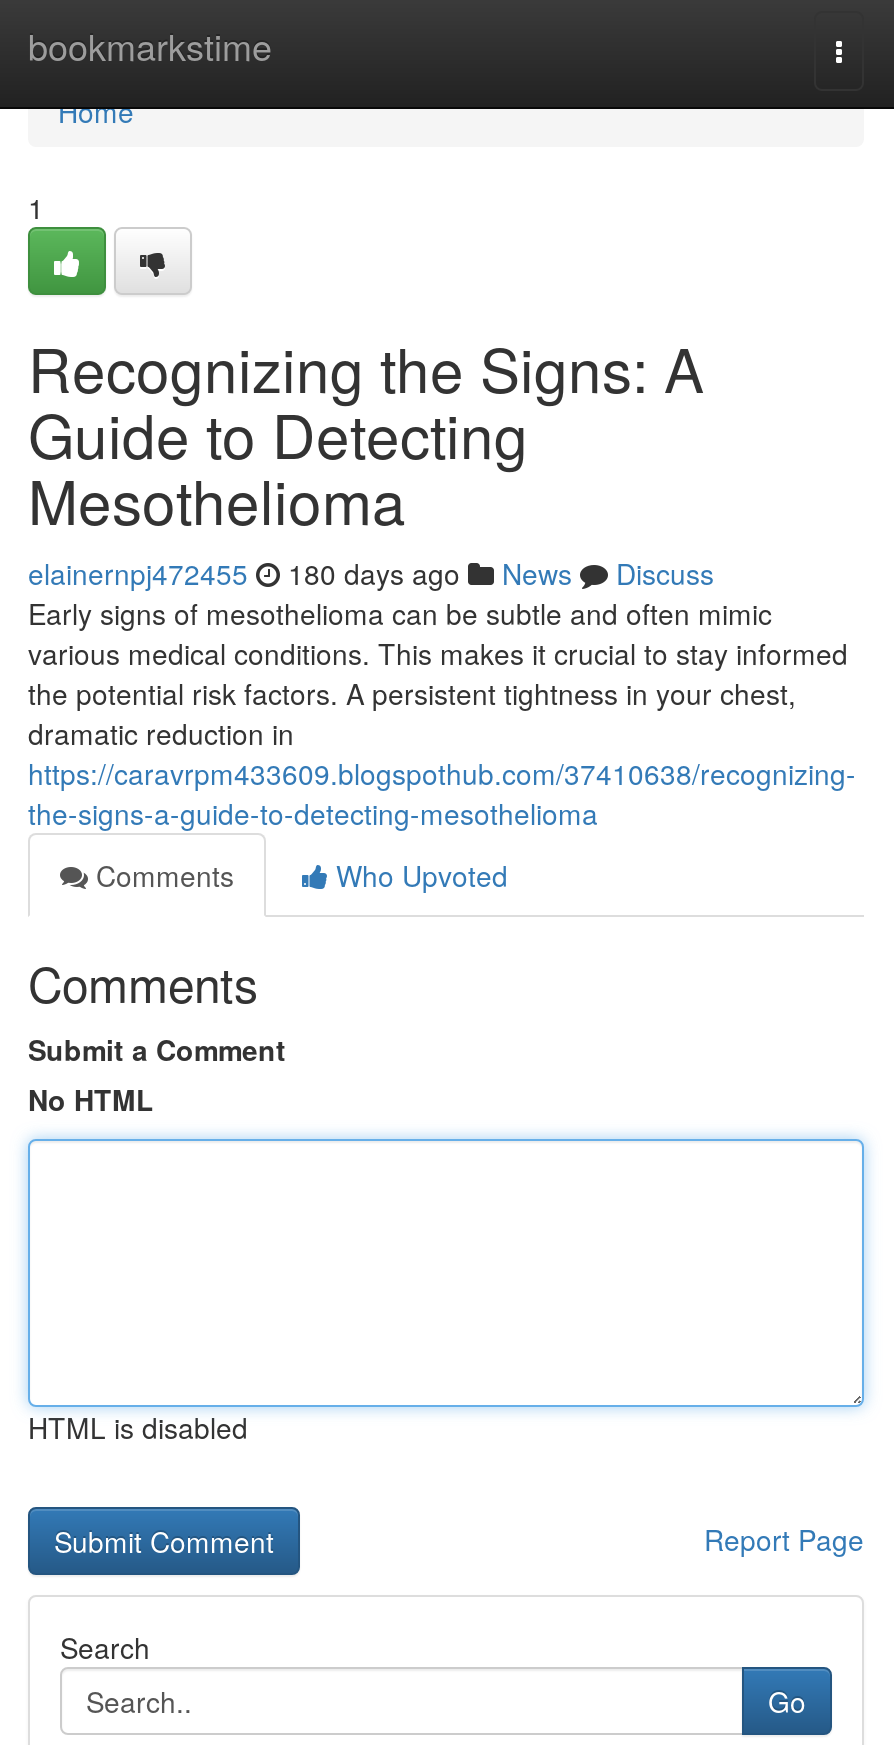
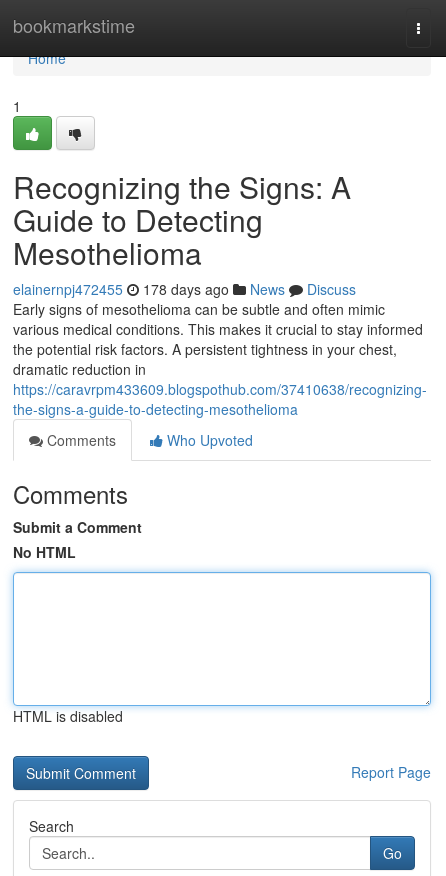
[28,553,714,593] elainernpj472455 180 days ago News Discuss -> [13,279,356,299] elainernpj472455 178 days ago News Discuss

